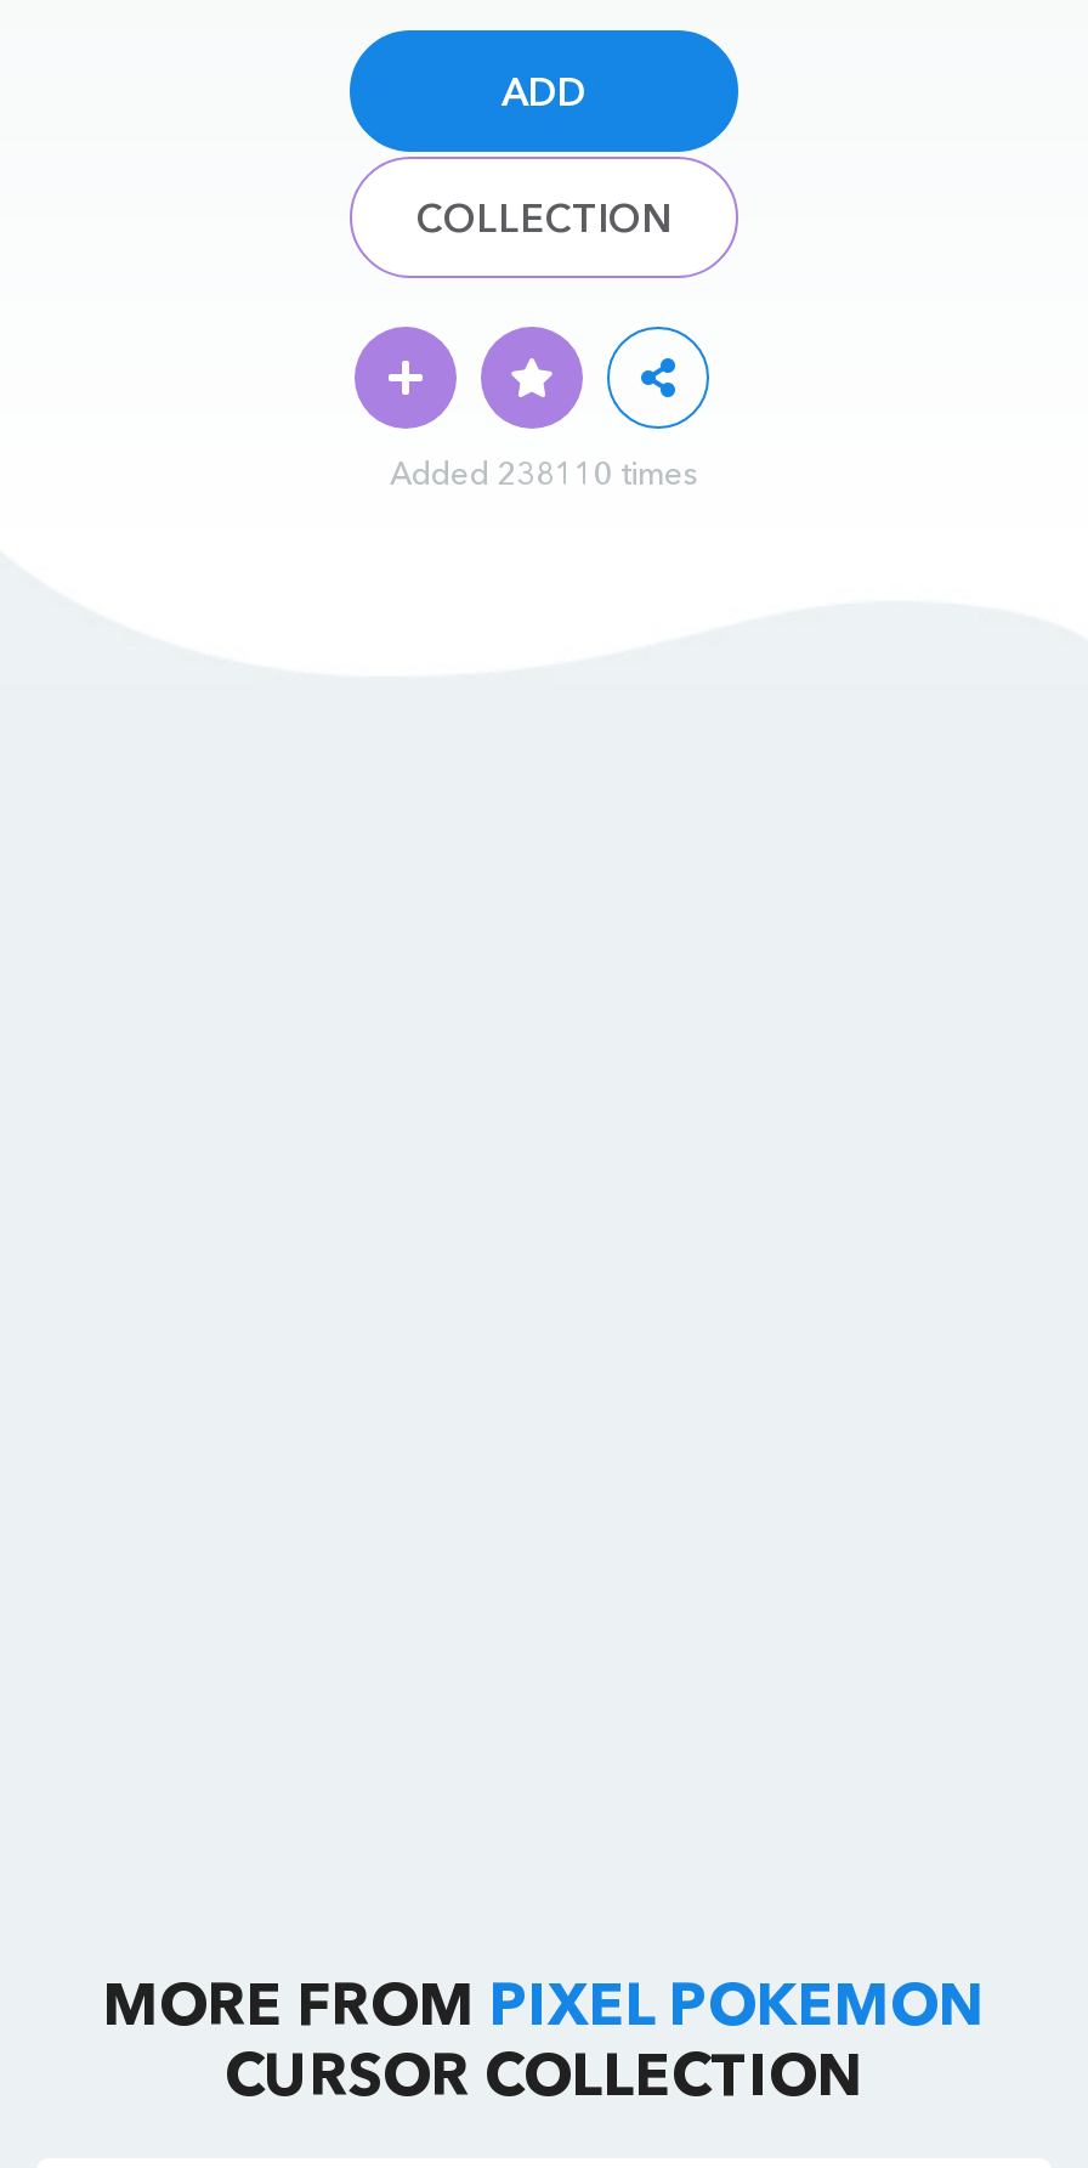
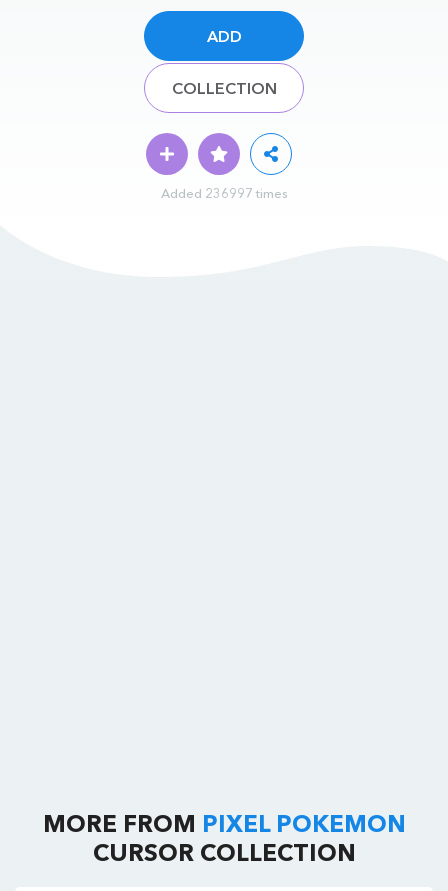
[390,452,698,491] Added 238110 times -> [160,184,287,200] Added 236997 times

